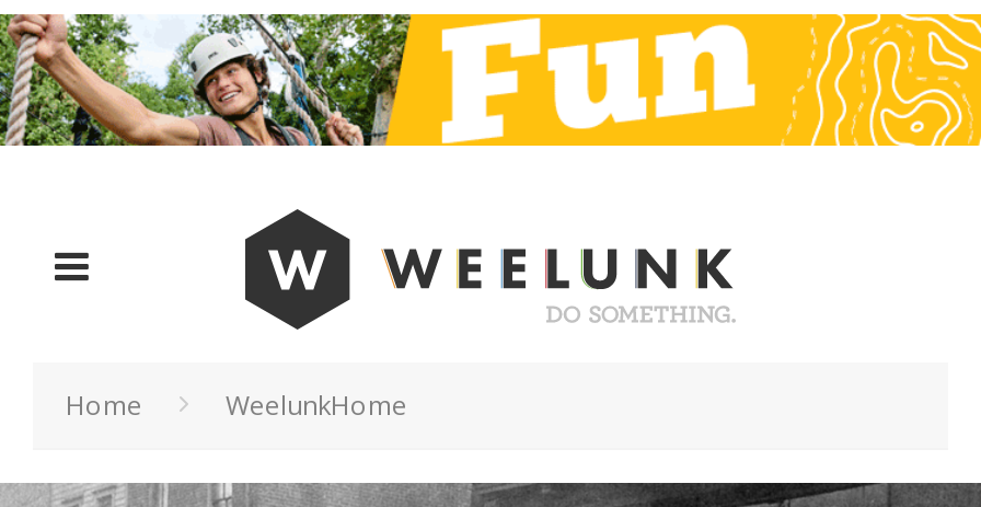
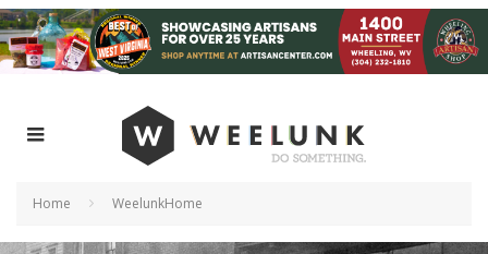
[7,12,974,148] [image] -> [3,8,485,75] [image]

